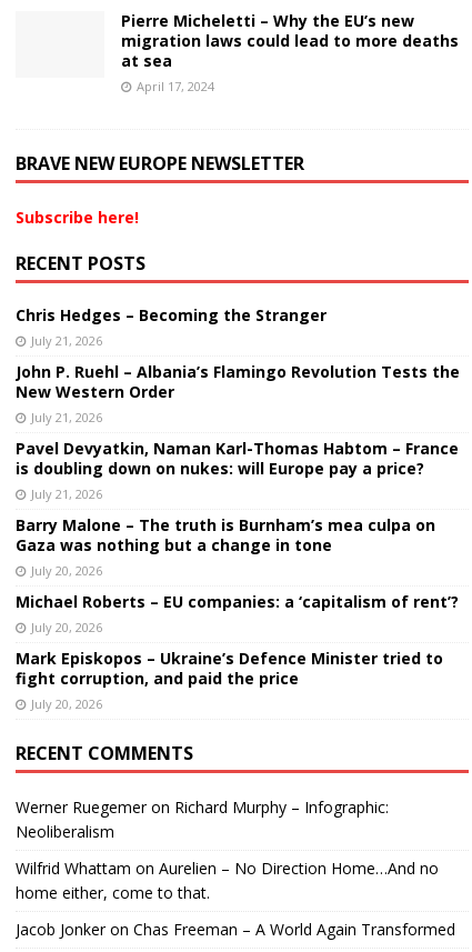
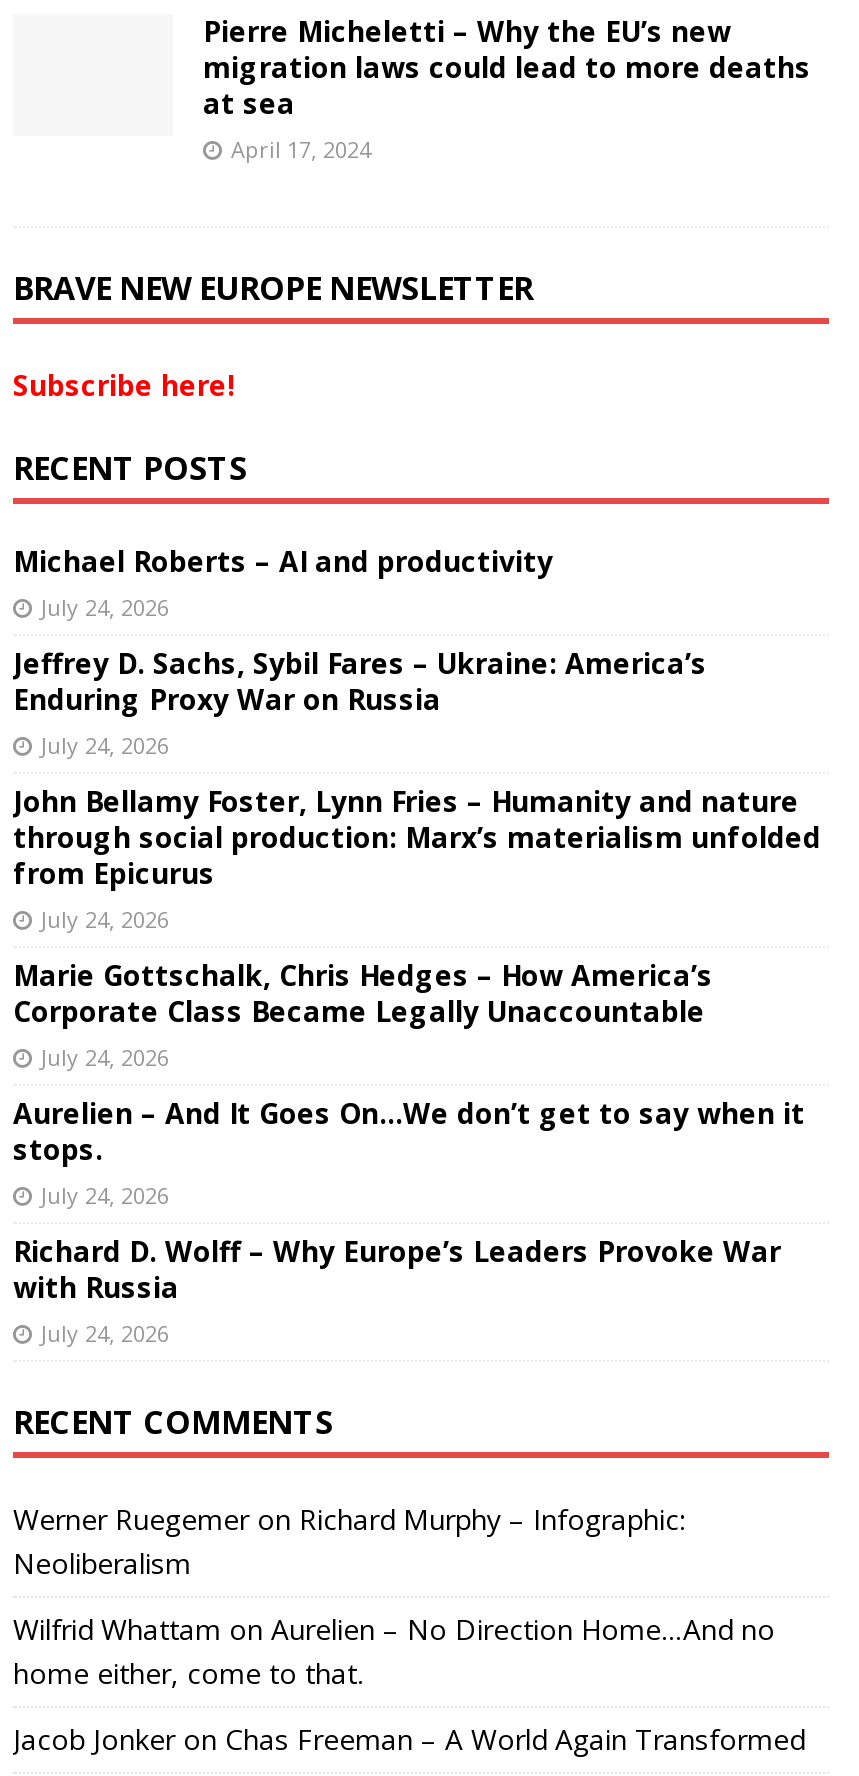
[16,305,327,349] Chris Hedges – Becoming the Stranger | July 21, 2026 -> [13,543,553,623] Michael Roberts – AI and productivity | July 24, 2026
[16,361,460,426] John P. Ruehl – Albania’s Flamingo Revolution Tests the | New Western Order | July 21, 2026 -> [13,645,707,761] Jeffrey D. Sachs, Sybil Fares – Ukraine: America’s | Enduring Proxy War on Russia | July 24, 2026
[16,438,459,503] Pavel Devyatkin, Naman Karl-Thomas Habtom – France | is doubling down on nukes: will Europe pay a price? | July 21, 2026 -> [13,783,821,935] John Bellamy Foster, Lynn Fries – Humanity and nature | through social production: Marx’s materialism unfolded | from Epicurus | July 24, 2026
[16,515,435,579] Barry Malone – The truth is Burnham’s mea culpa on | Gaza was nothing but a change in tone | July 20, 2026 -> [13,957,713,1073] Marie Gottschalk, Chris Hedges – How America’s | Corporate Class Became Legally Unaccountable | July 24, 2026
[16,591,459,636] Michael Roberts – EU companies: a ‘capitalism of rent’? | July 20, 2026 -> [13,1095,805,1211] Aurelien – And It Goes On…We don’t get to say when it | stops. | July 24, 2026
[16,648,443,713] Mark Episkopos – Ukraine’s Defence Minister tried to | fight corruption, and paid the price | July 20, 2026 -> [13,1233,781,1349] Richard D. Wolff – Why Europe’s Leaders Provoke War | with Russia | July 24, 2026

